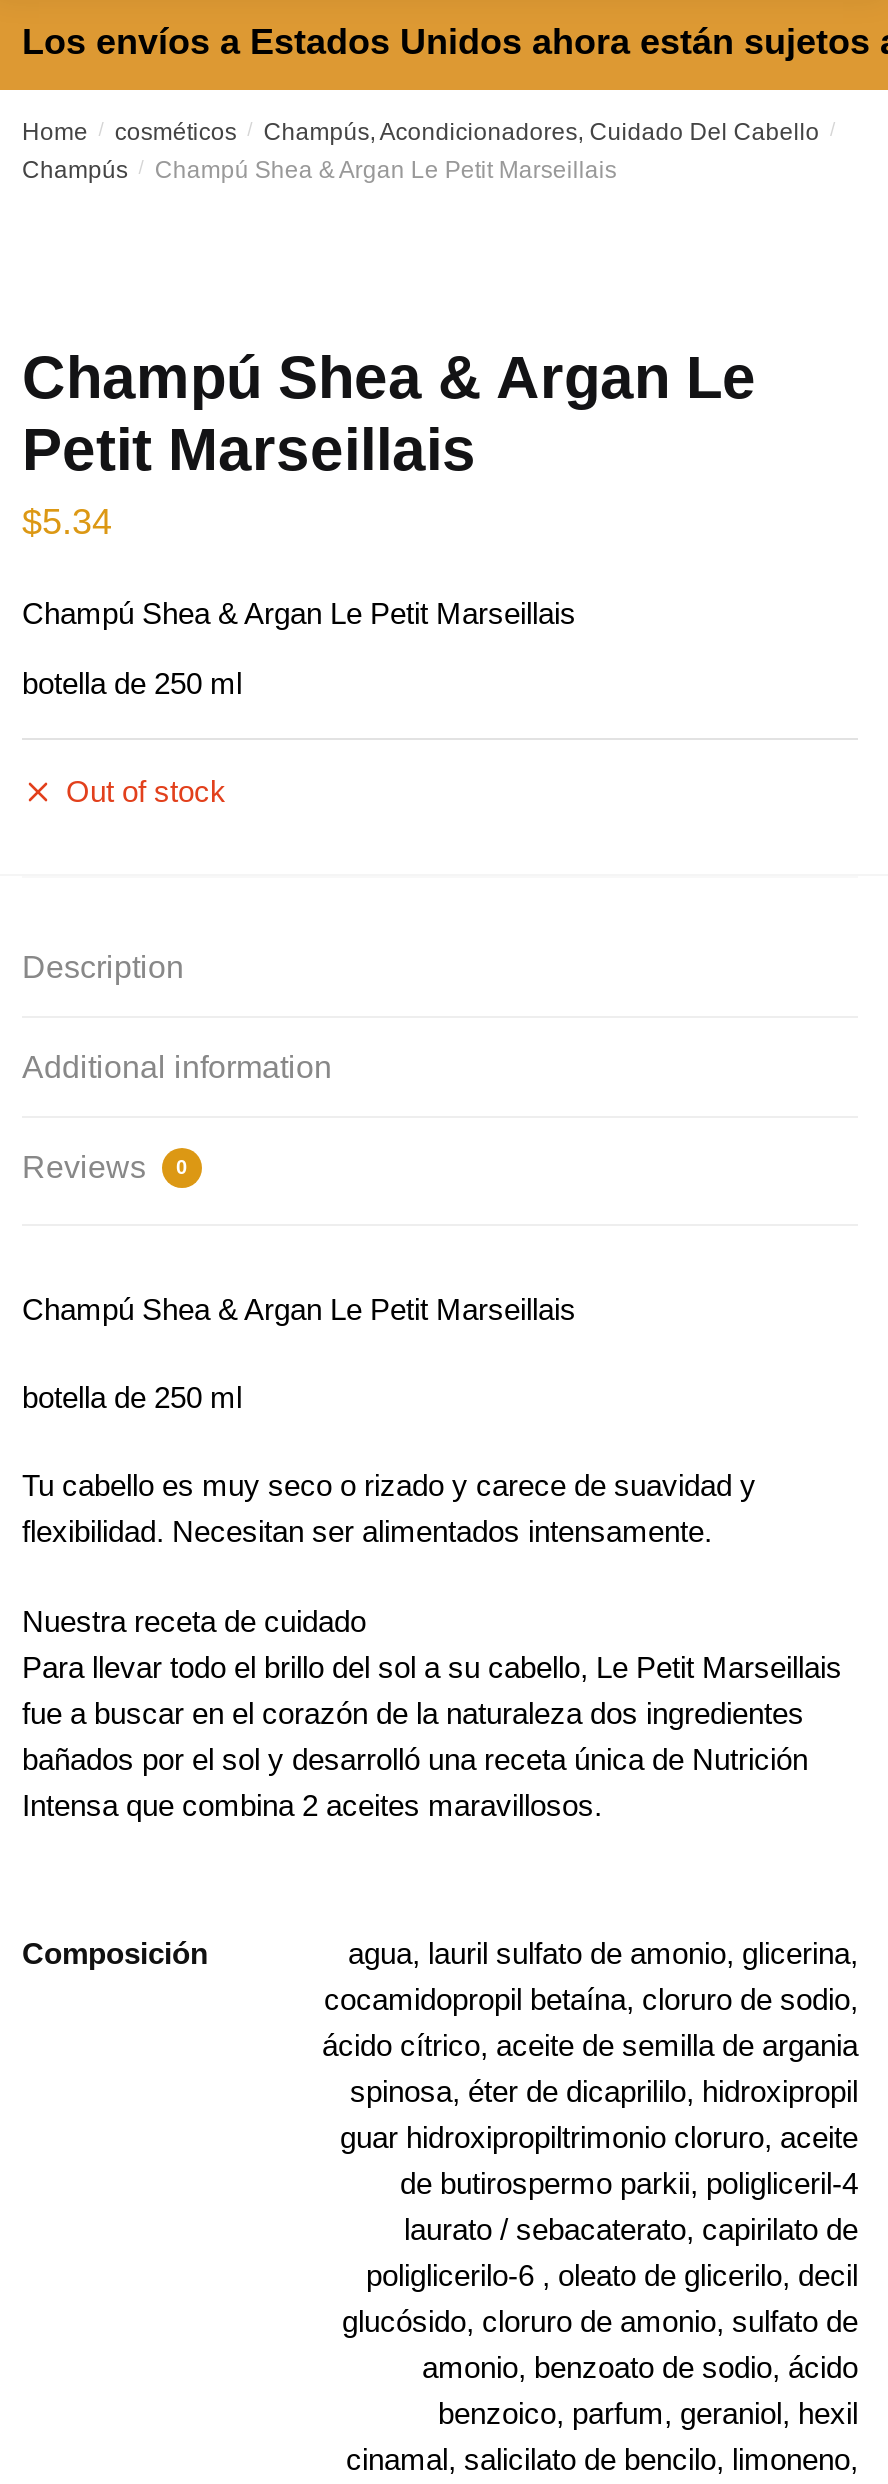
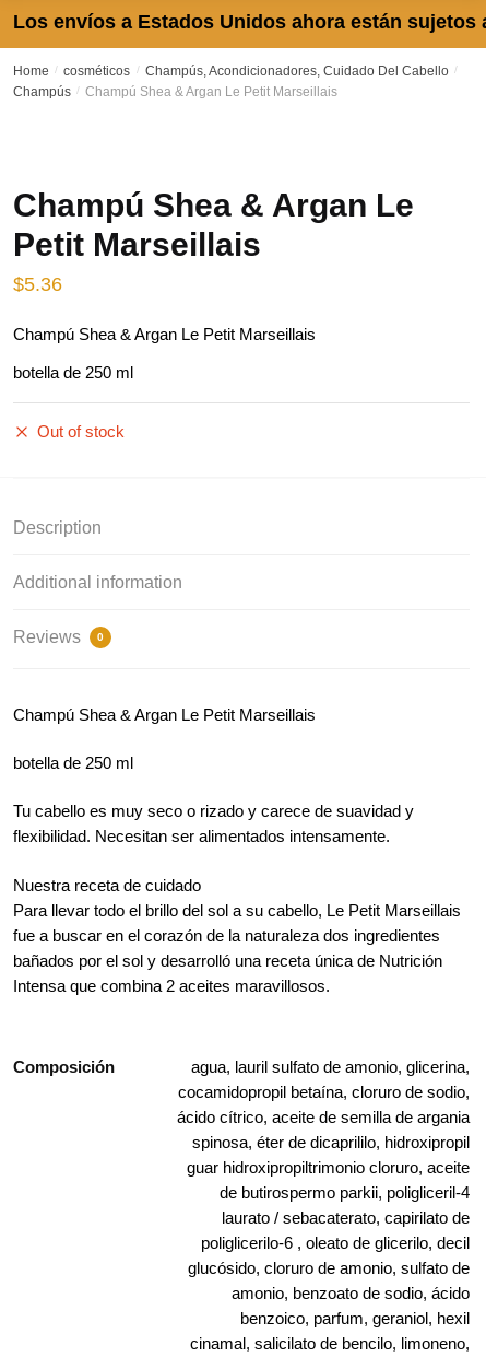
[22,502,112,542] $5.34 -> [13,273,62,295] $5.36

